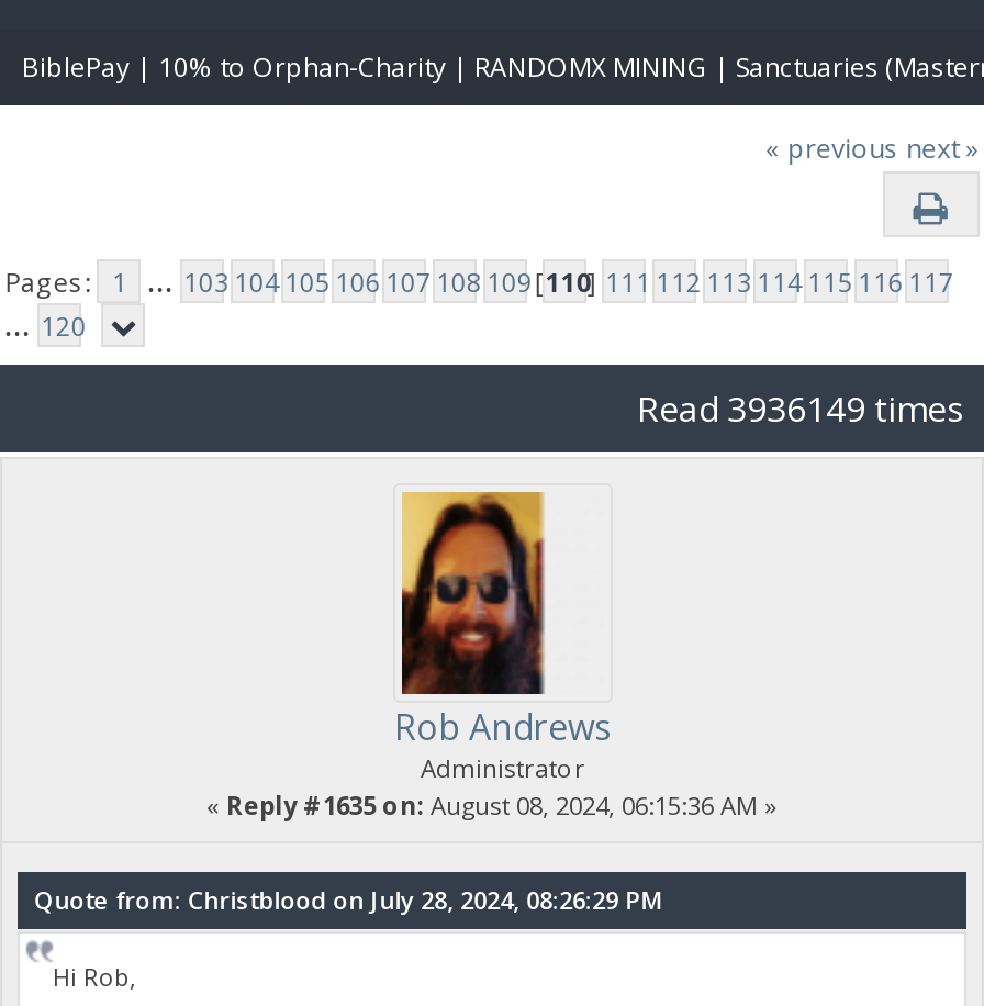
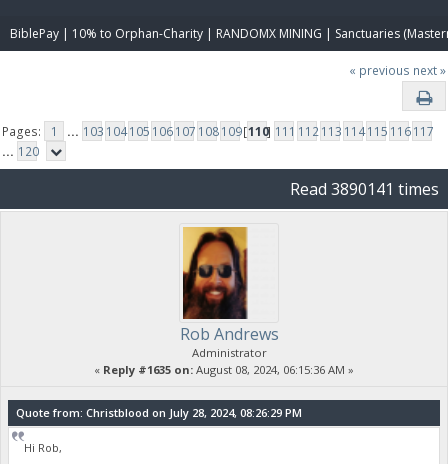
[637,384,964,432] Read 3936149 times -> [290,178,439,200] Read 3890141 times

